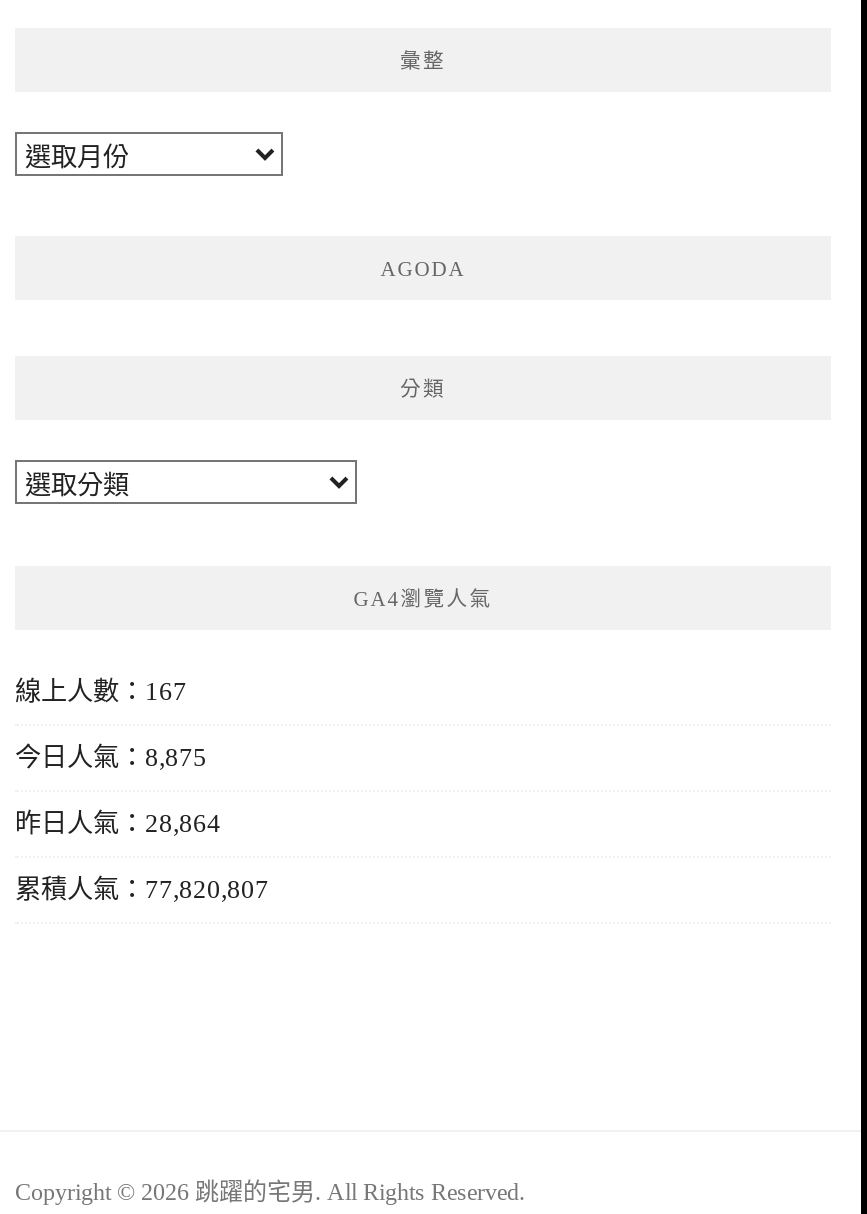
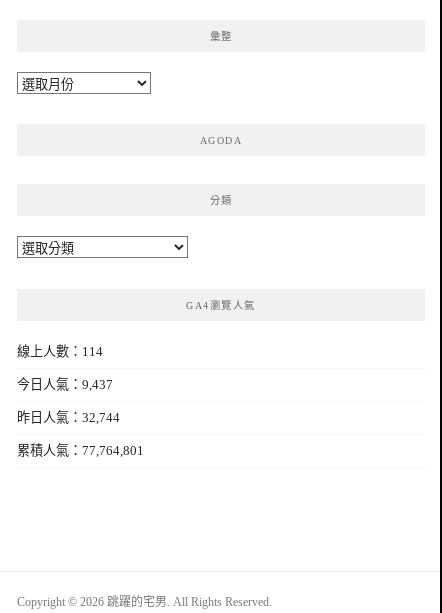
[15,675,187,705] 線上人數：167 -> [17,343,103,358] 線上人數：114
[15,741,207,771] 今日人氣：8,875 -> [17,376,113,391] 今日人氣：9,437
[15,807,221,837] 昨日人氣：28,864 -> [17,409,120,424] 昨日人氣：32,744
[15,873,269,903] 累積人氣：77,820,807 -> [17,442,144,457] 累積人氣：77,764,801

